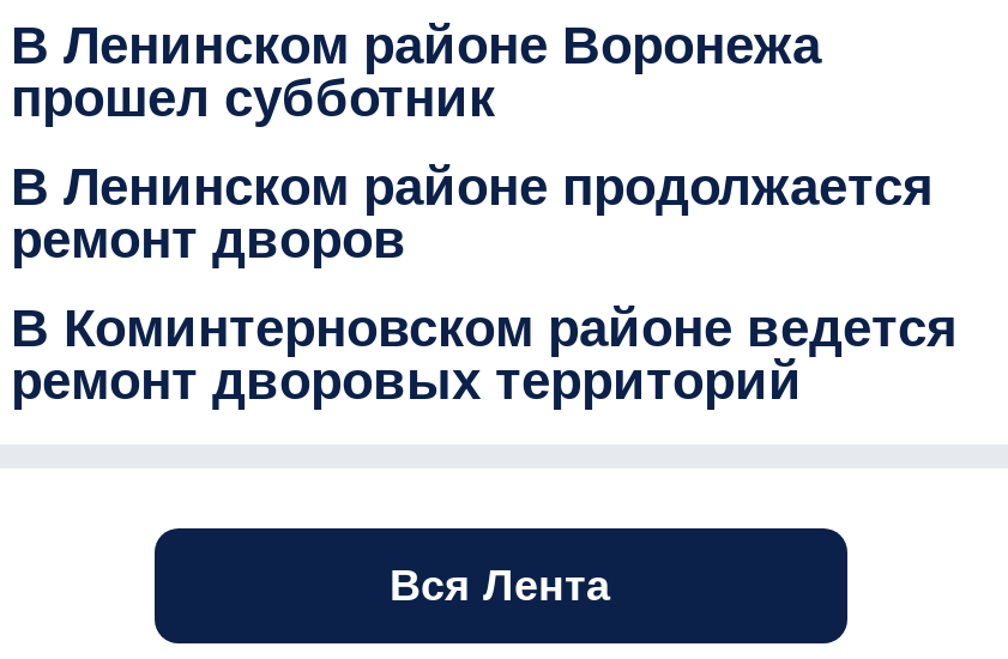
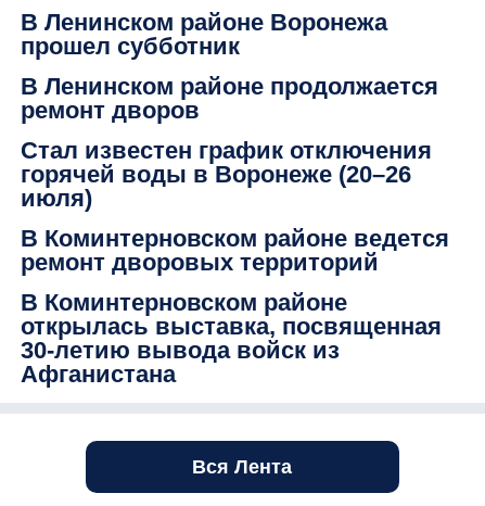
none -> [21,137,432,212] Стал известен график отключения | горячей воды в Воронеже (20–26 | июля)
none -> [21,289,442,388] В Коминтерновском районе | открылась выставка, посвященная | 30-летию вывода войск из | Афганистана

